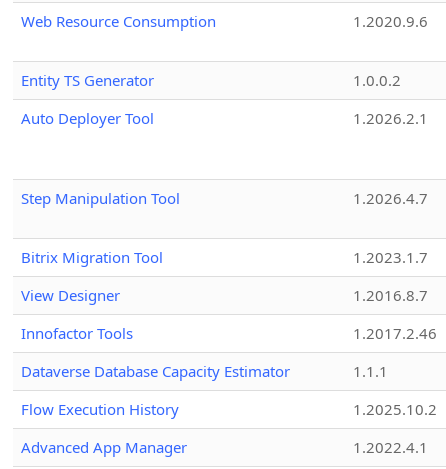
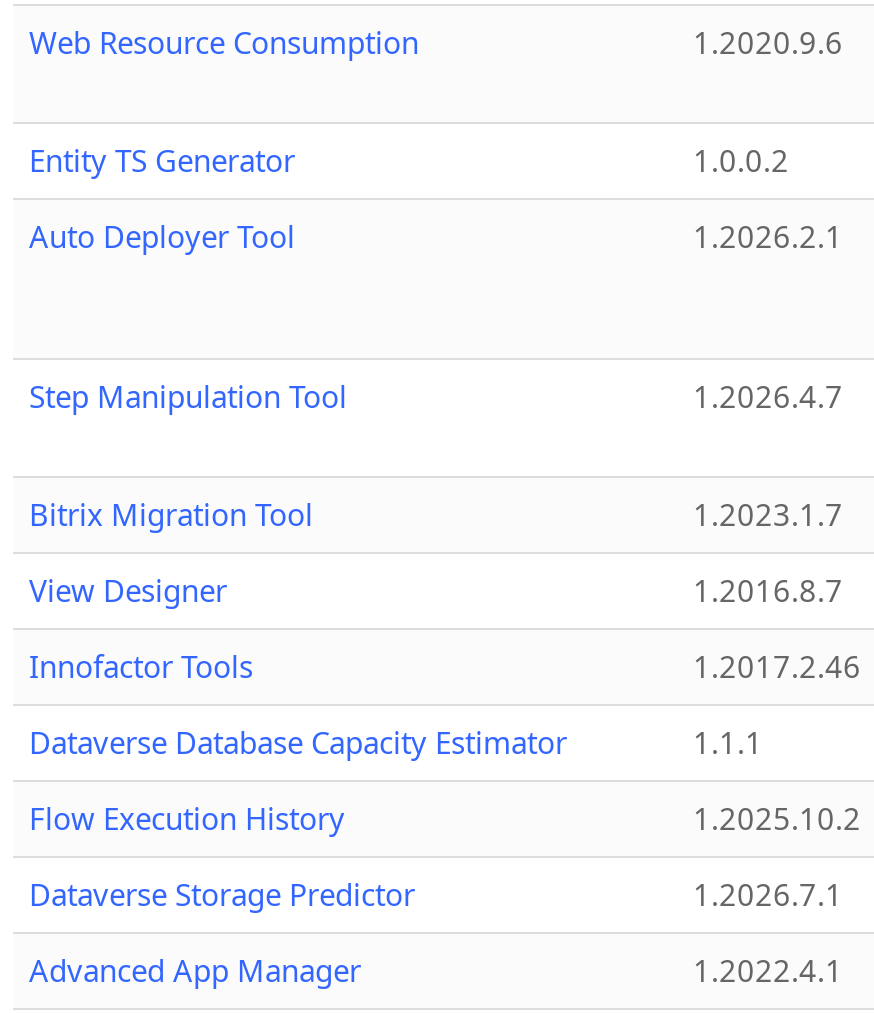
none -> [29,875,843,915] Dataverse Storage Predictor | 1.2026.7.1

